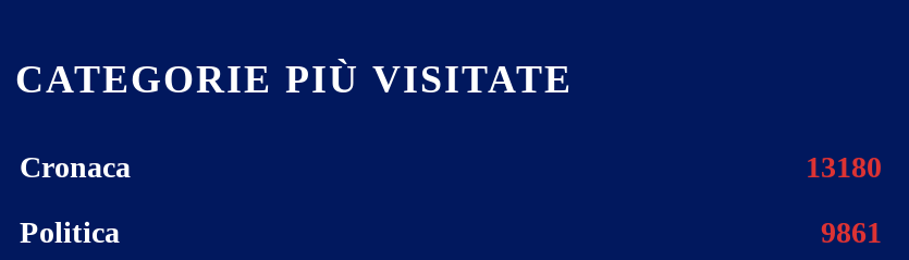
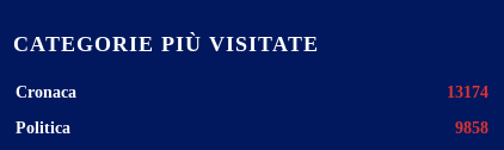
[806,151,882,184] 13180 -> [447,83,488,101] 13174
[821,217,882,249] 9861 -> [455,119,488,137] 9858

